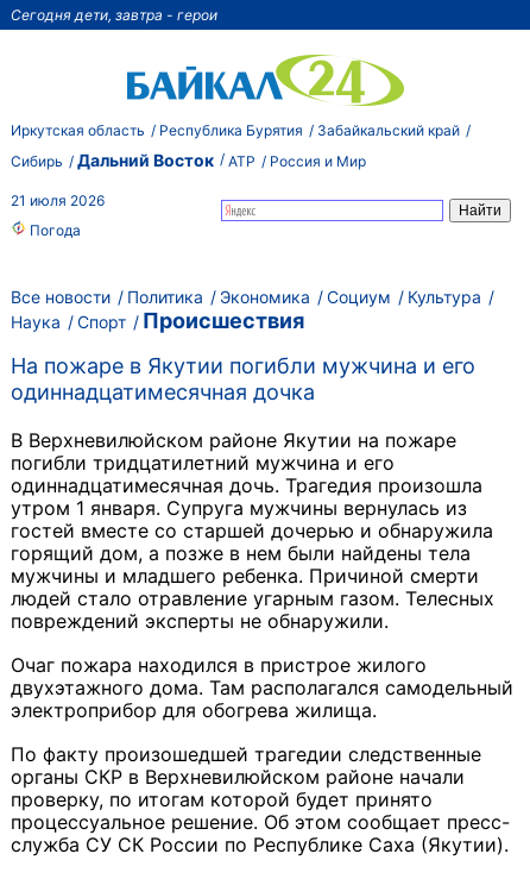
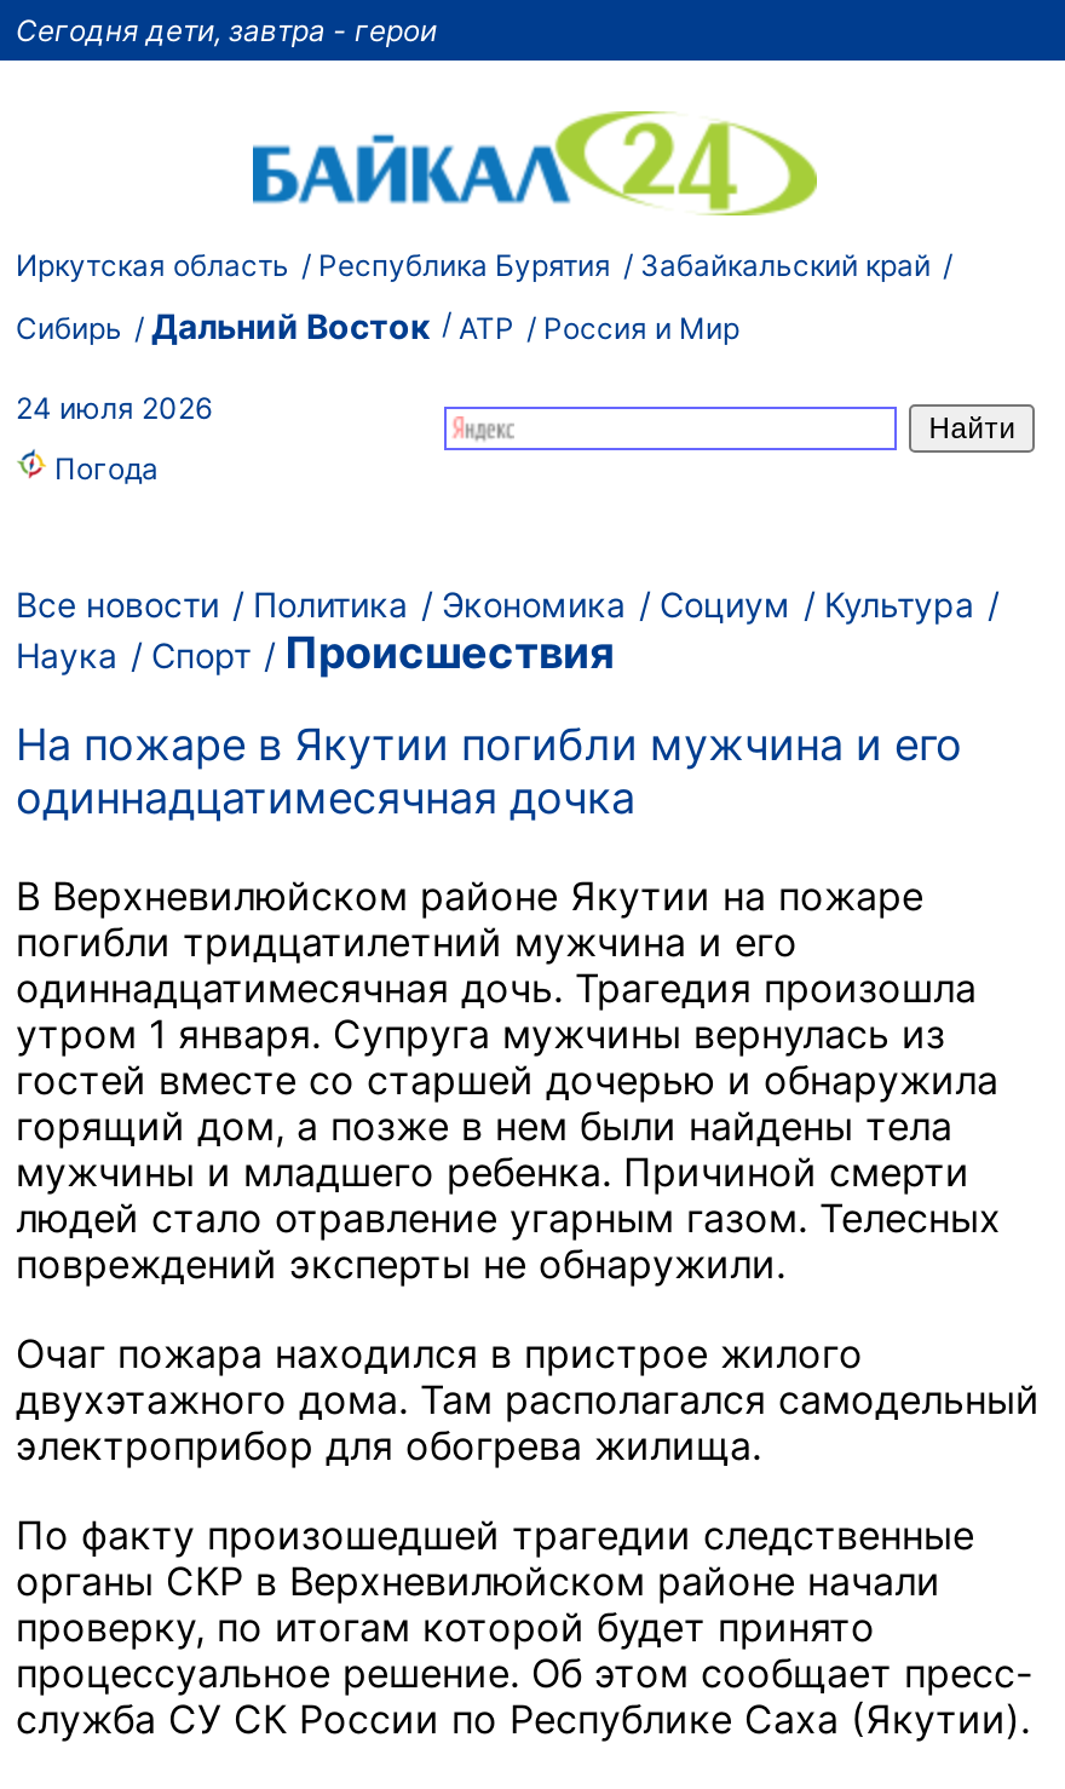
[11,192,105,209] 21 июля 2026 -> [16,390,212,426] 24 июля 2026

